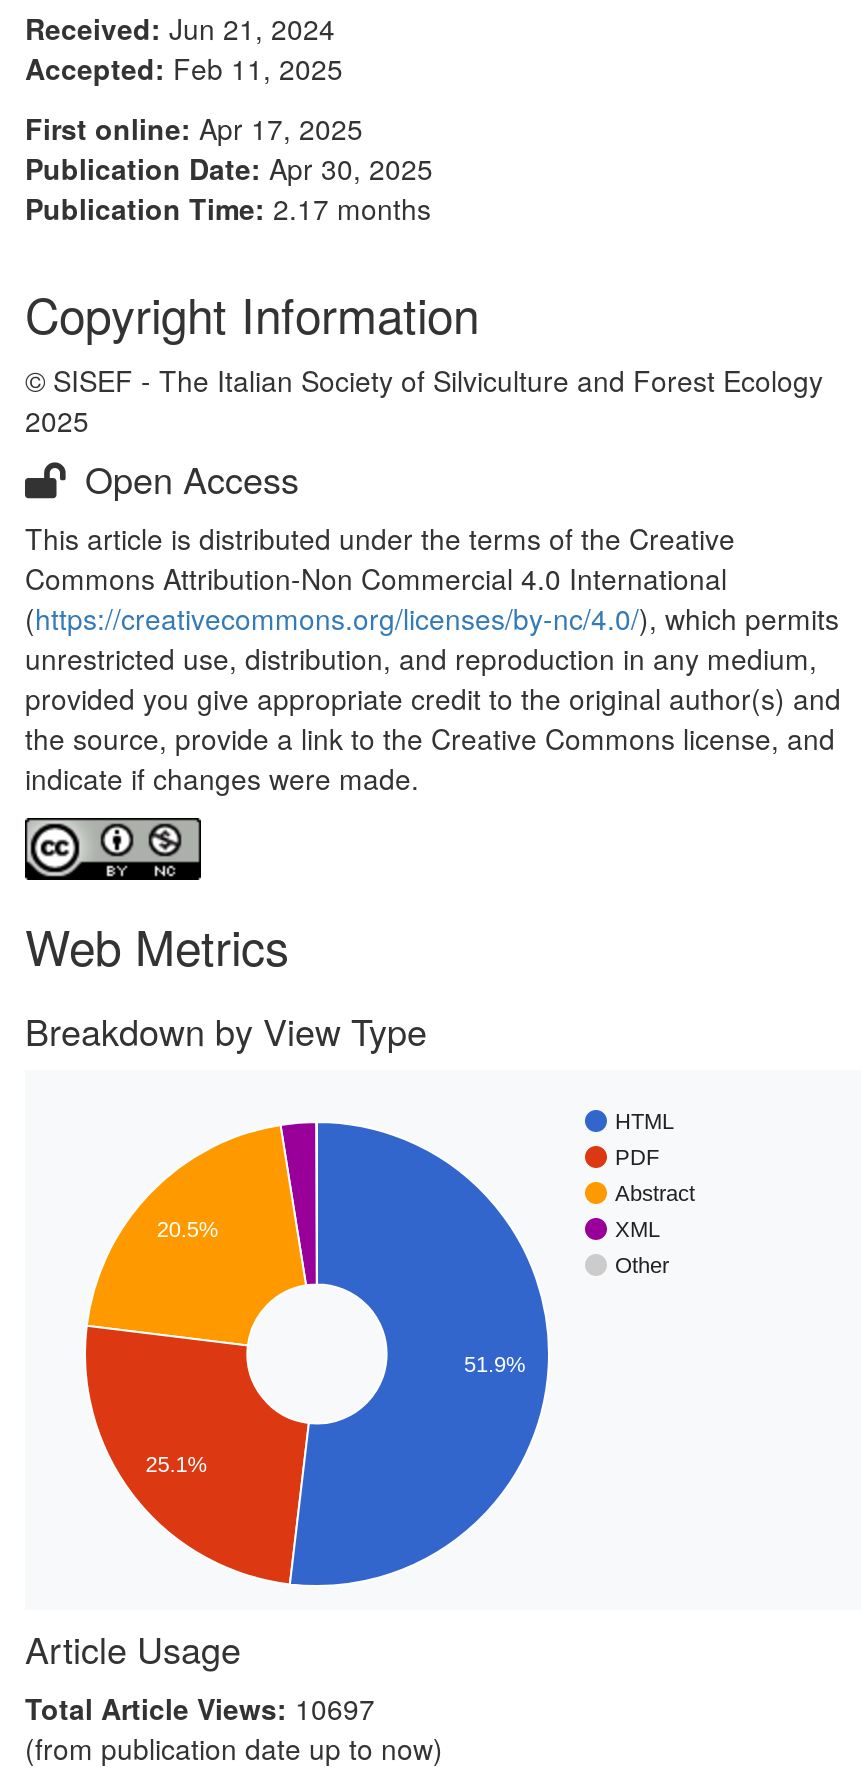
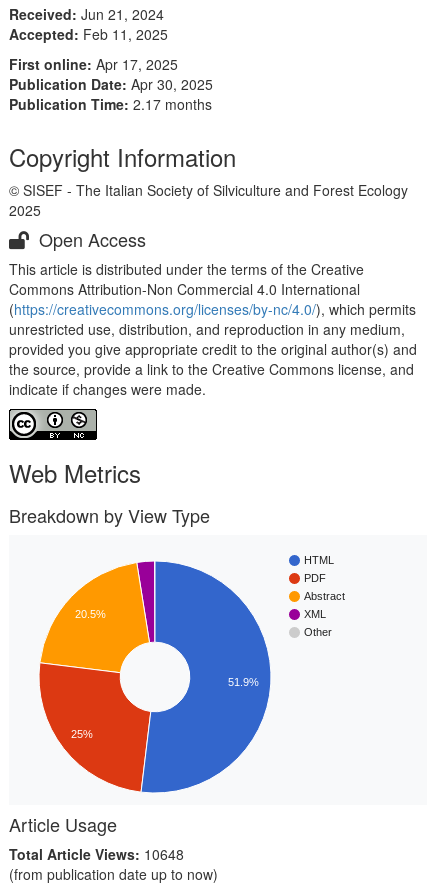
[146,1452,208,1477] 25.1% -> [71,728,93,740] 25%
[25,1688,375,1728] Total Article Views: 10697 -> [9,844,184,864] Total Article Views: 10648

